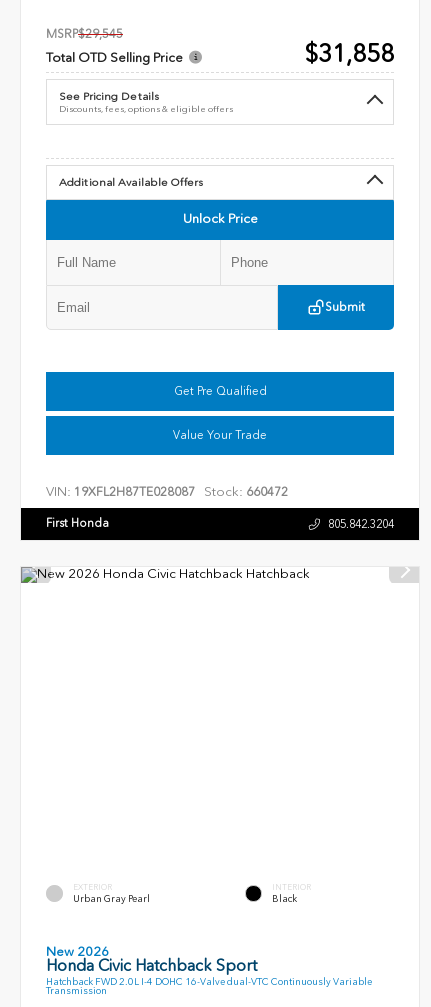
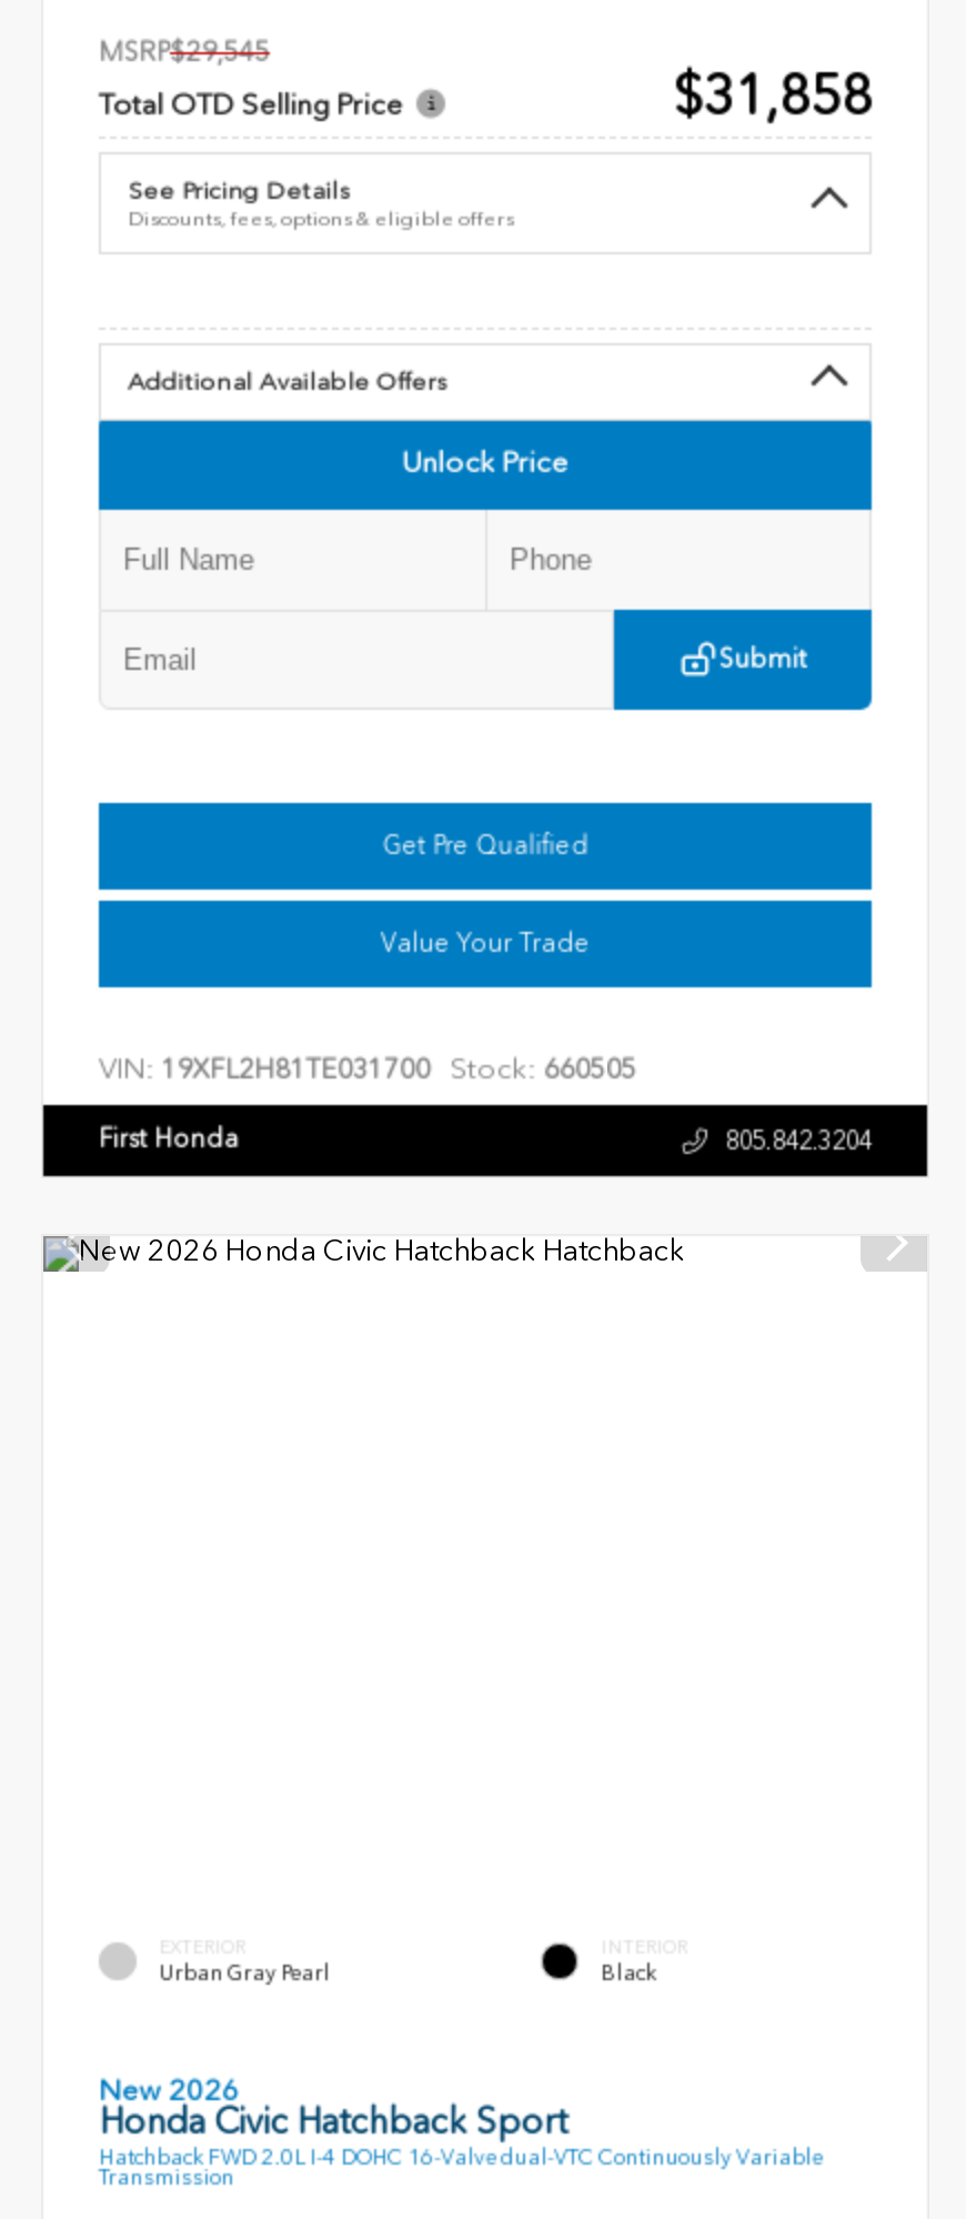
[46,484,288,499] VIN: 19XFL2H87TE028087 Stock: 660472 -> [99,1052,636,1085] VIN: 19XFL2H81TE031700 Stock: 660505

